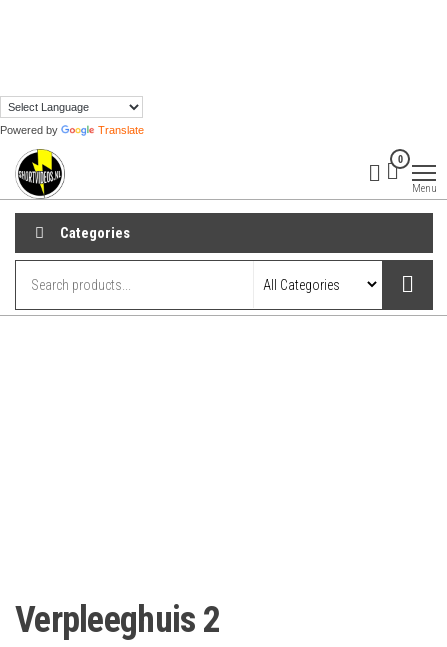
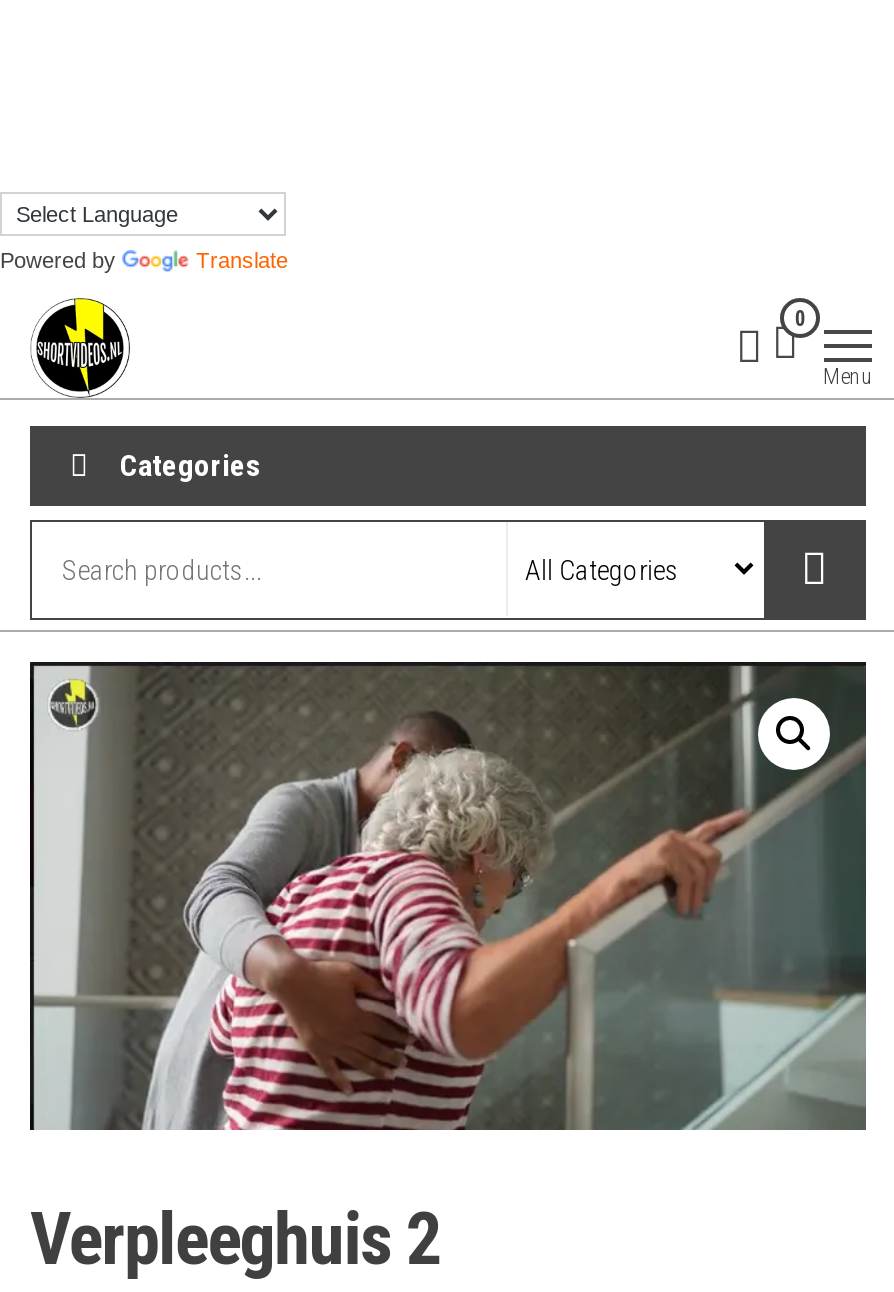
none -> [28,660,868,1134] [image]

